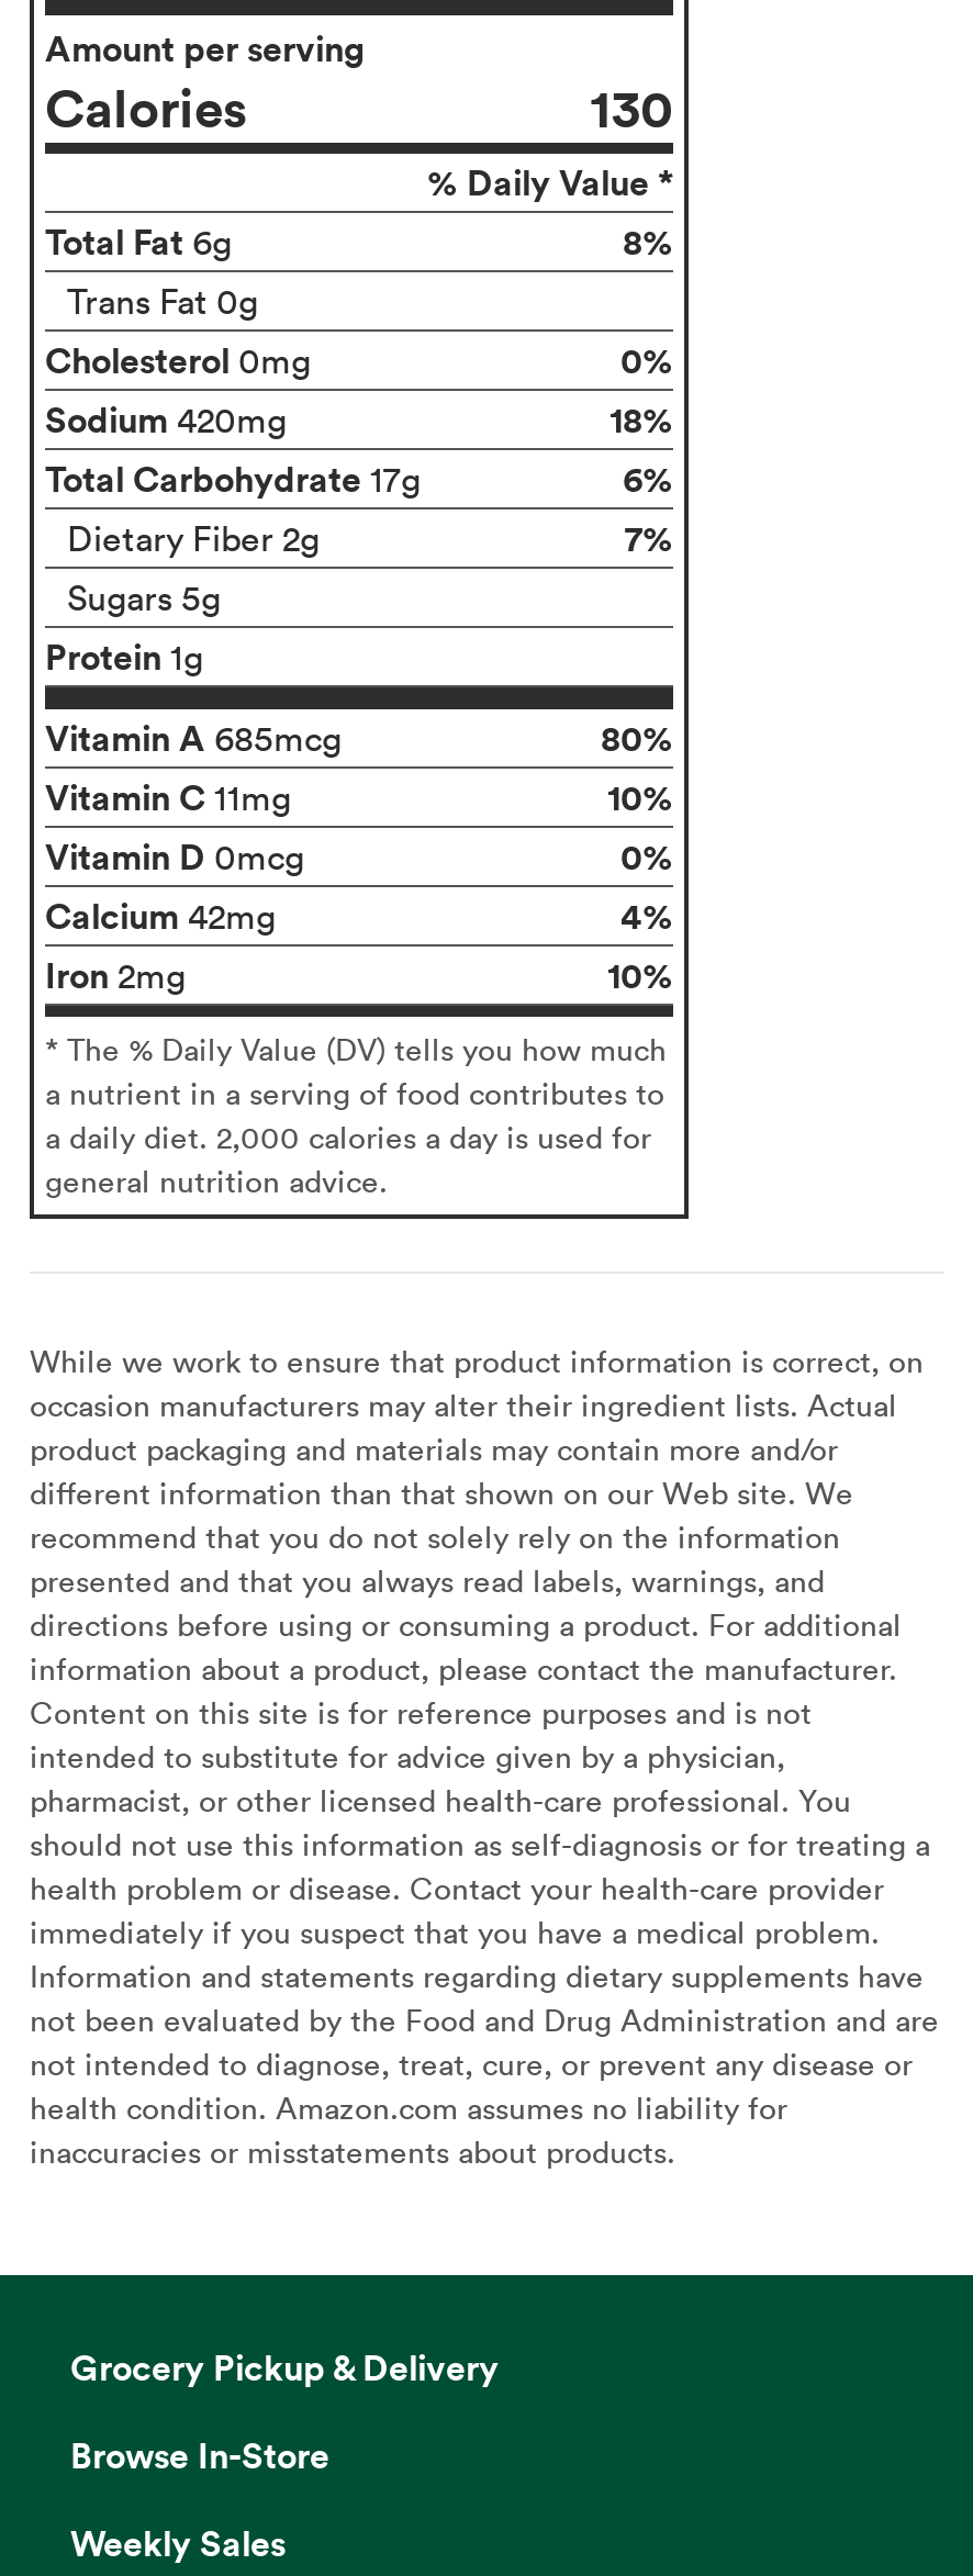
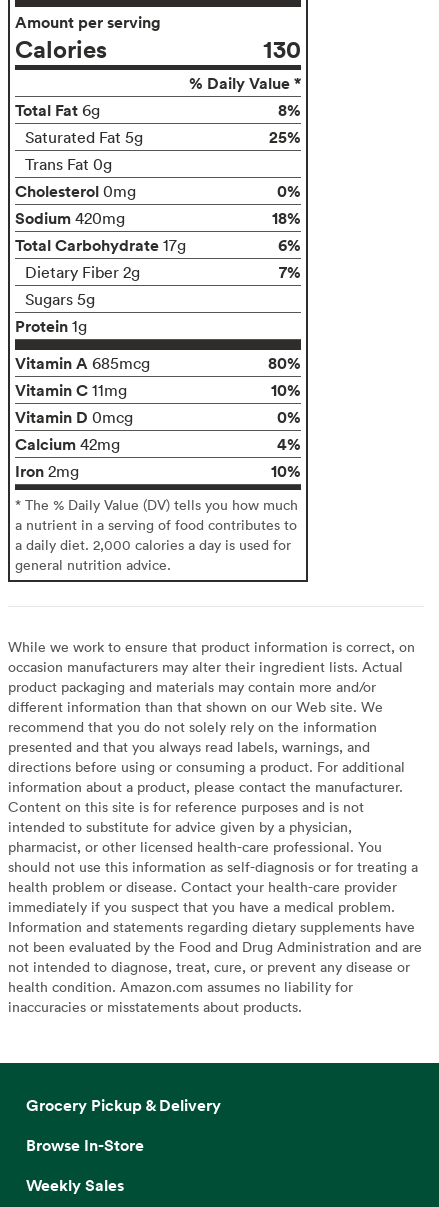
none -> [25,126,301,148] Saturated Fat 5g | 25%

